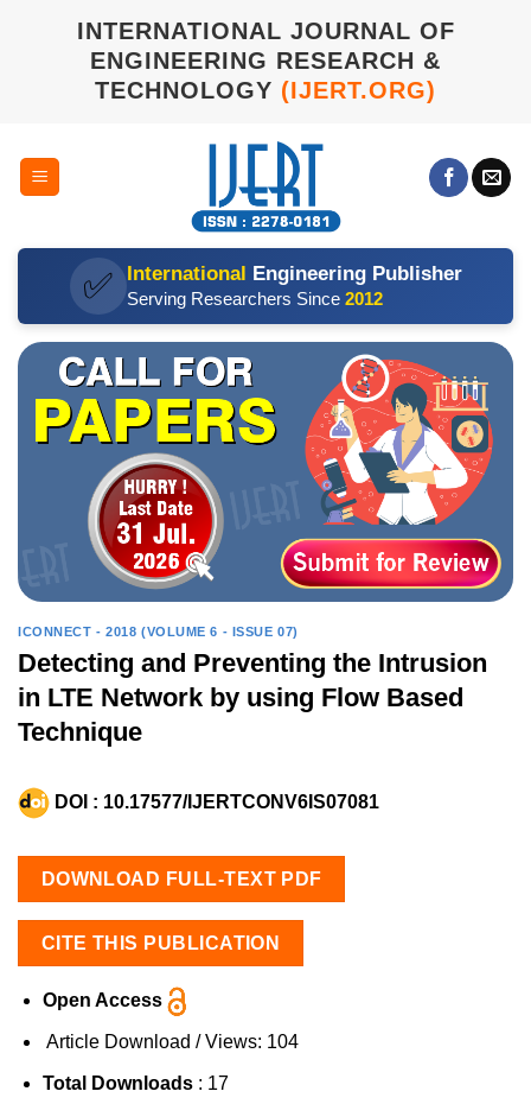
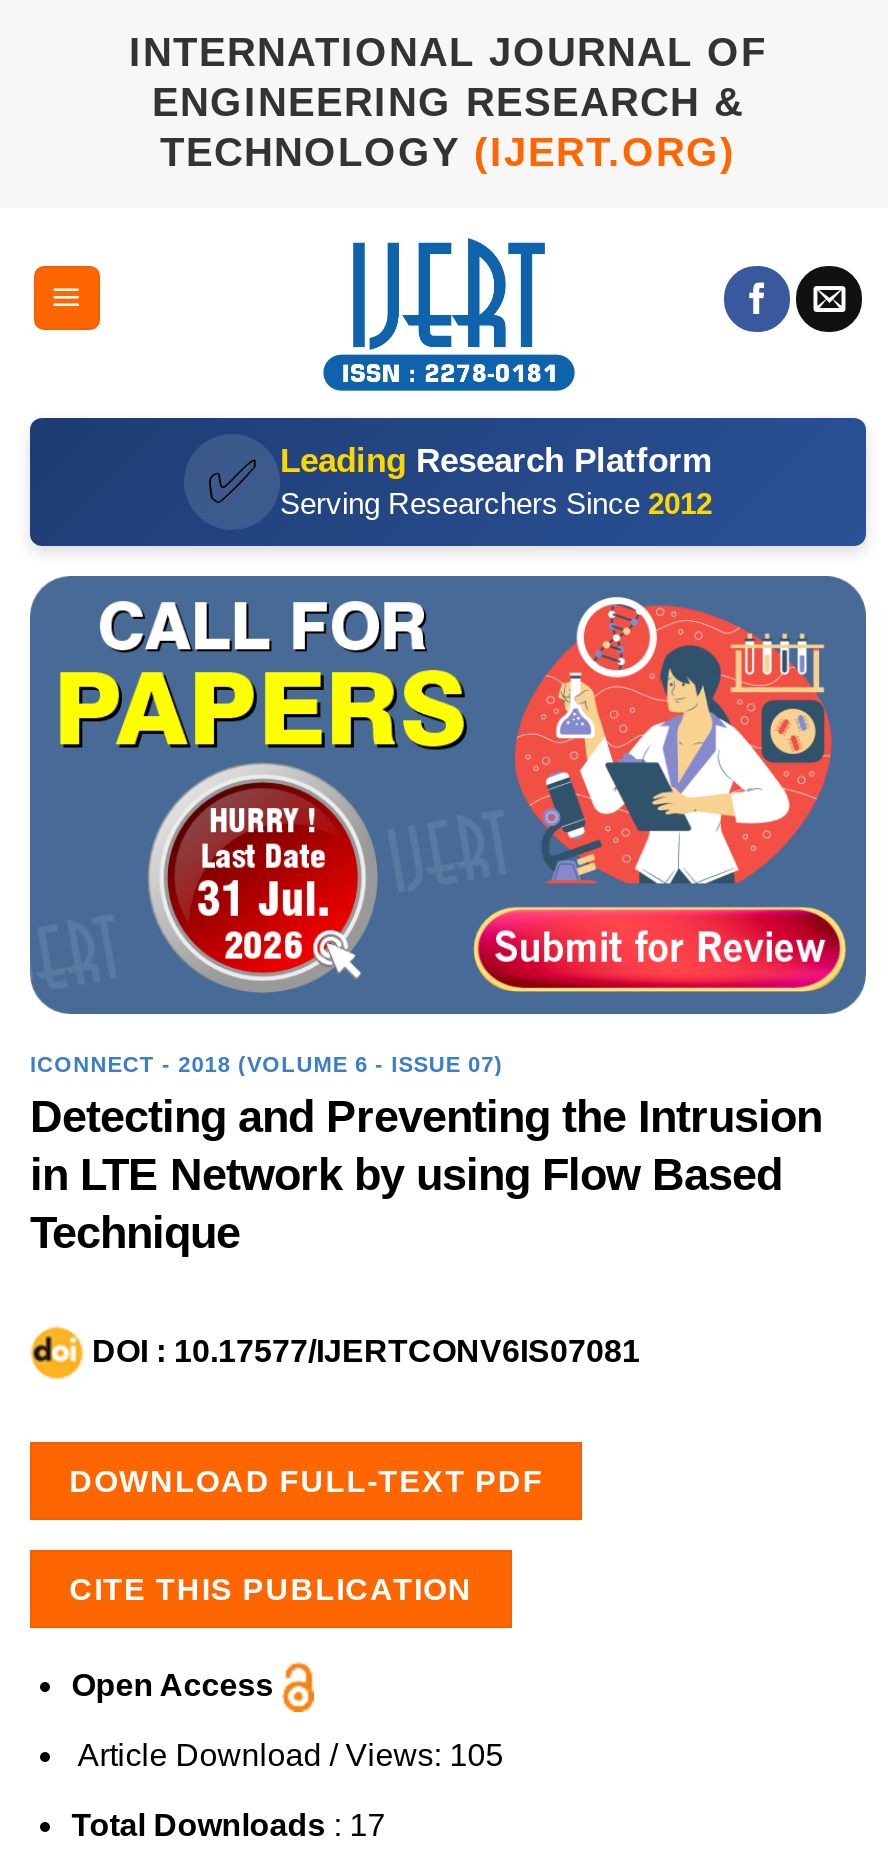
[126,262,462,285] International Engineering Publisher -> [280,442,712,480] Leading Research Platform
[46,1032,298,1052] Article Download / Views: 104 -> [78,1739,504,1773] Article Download / Views: 105

